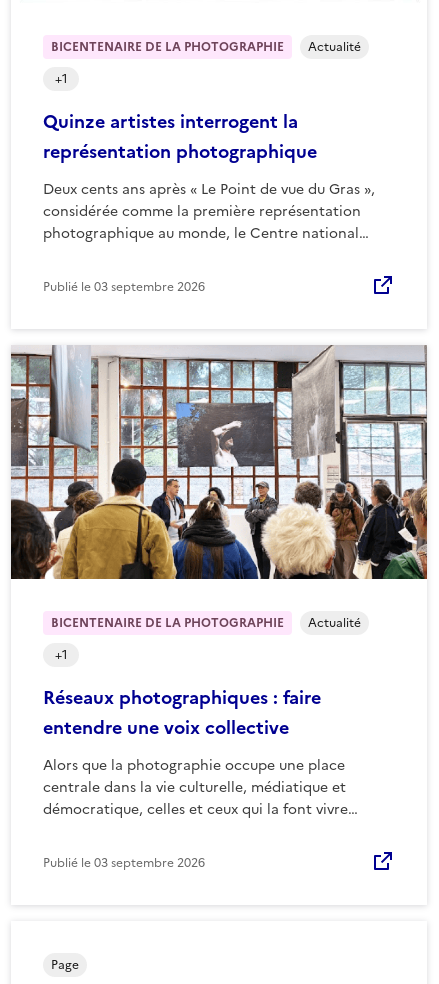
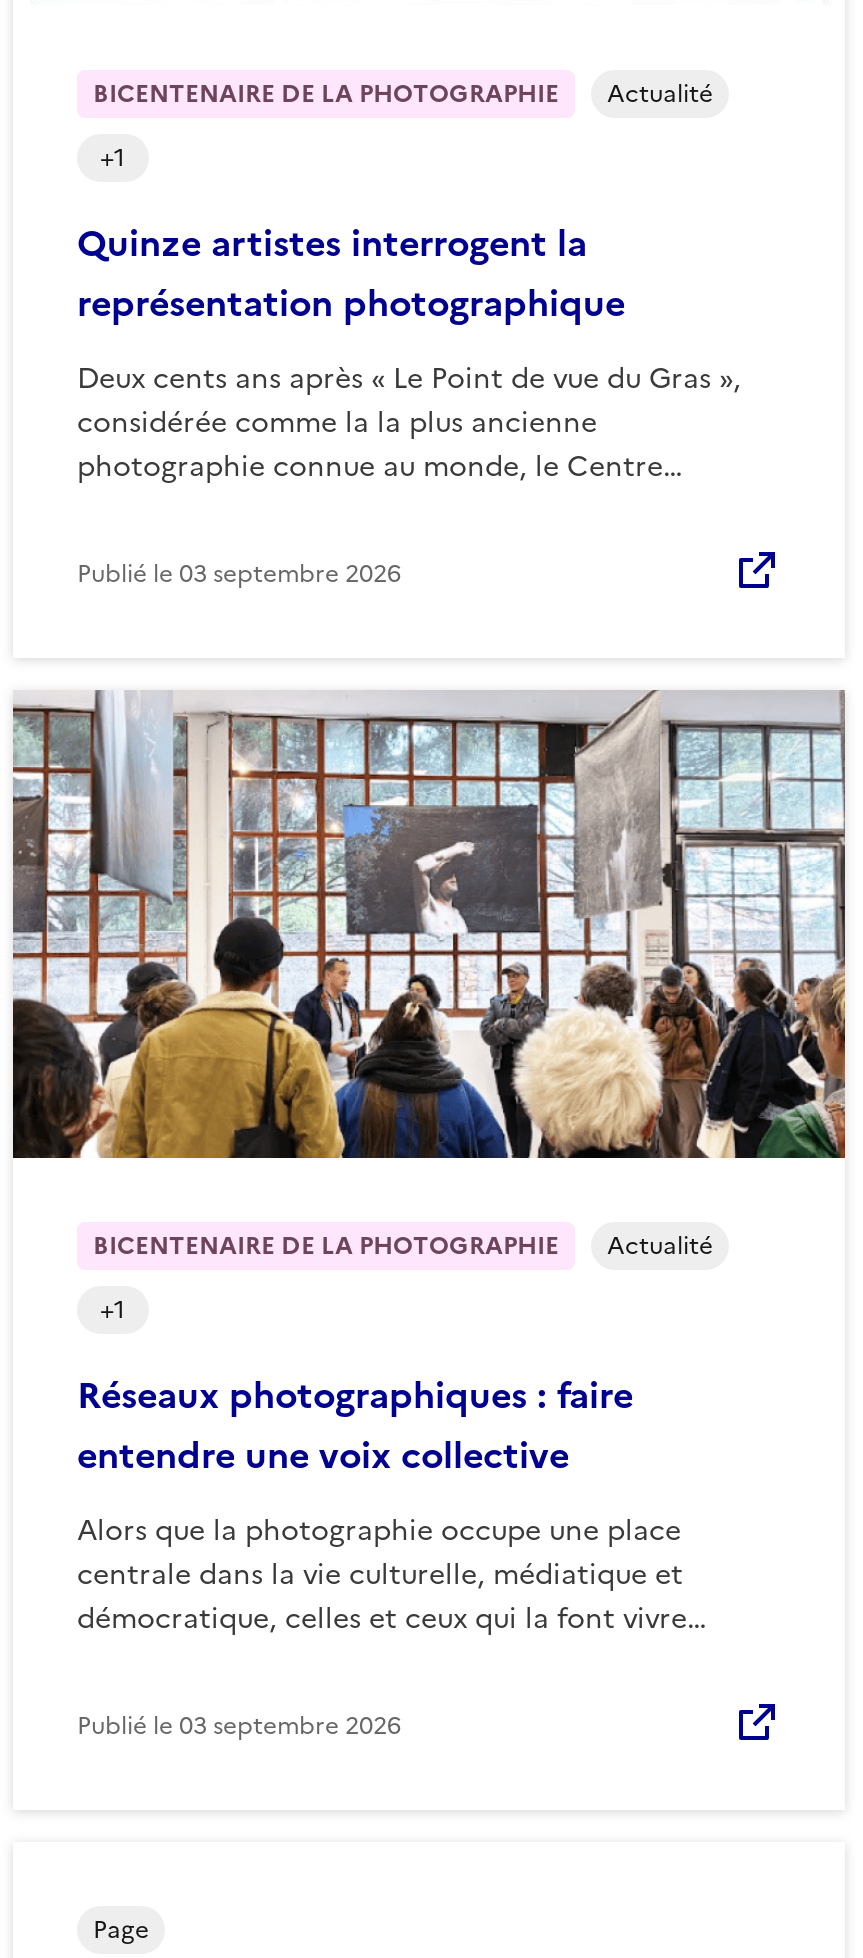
[43,200,369,243] considérée comme la première représentation | photographique au monde, le Centre national… -> [77,401,683,487] considérée comme la la plus ancienne | photographie connue au monde, le Centre…

